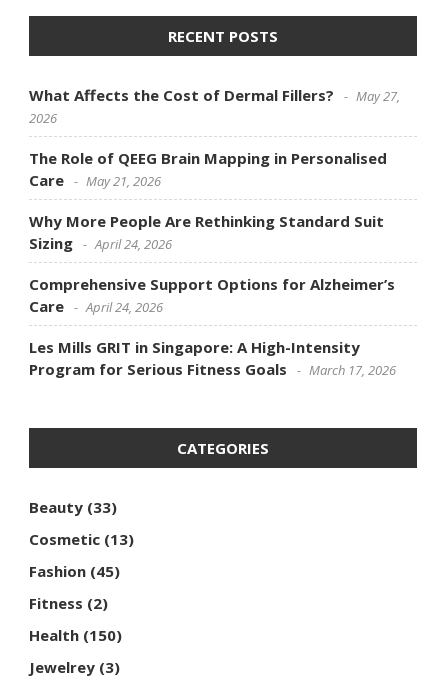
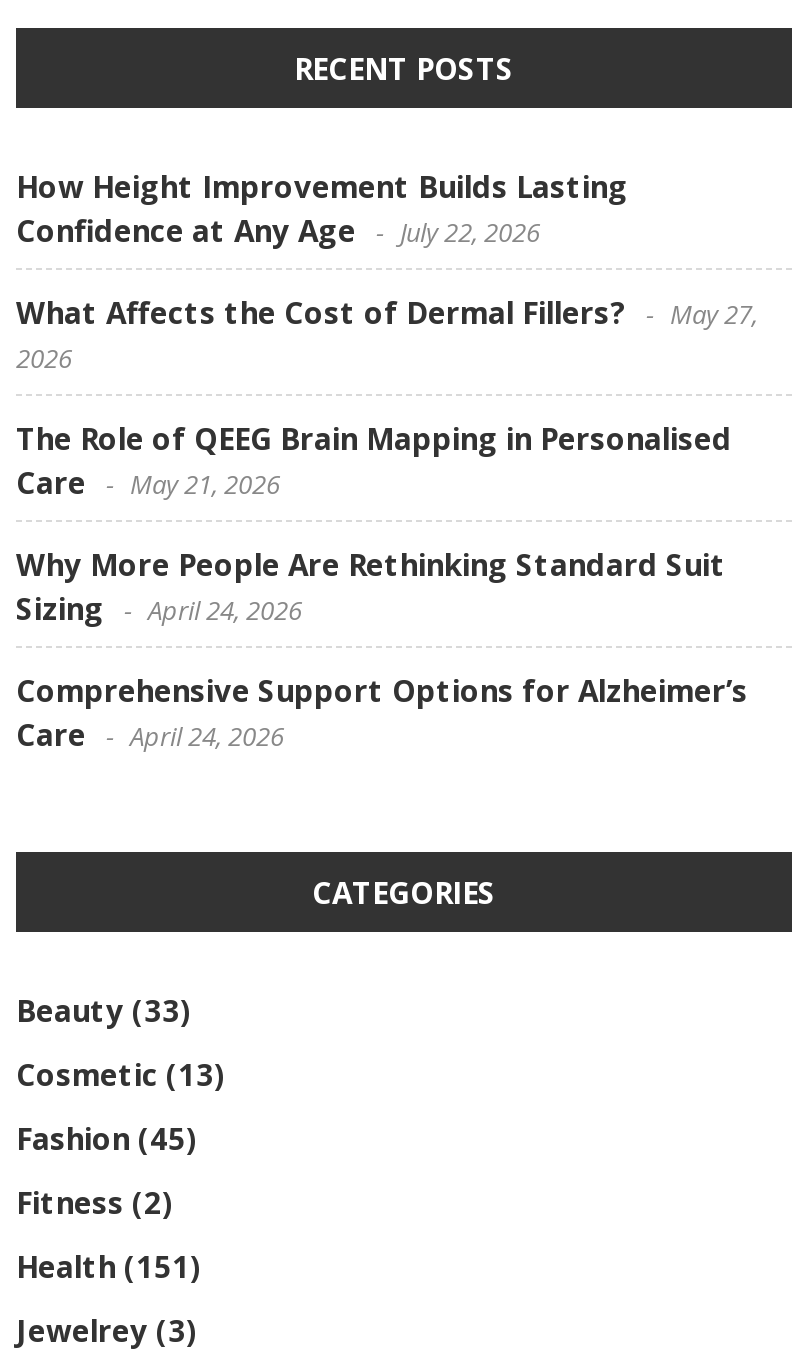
none -> [16,166,628,250] How Height Improvement Builds Lasting | Confidence at Any Age | July 22, 2026
moved [29,85,400,316] -> [16,292,758,754]: What Affects the Cost of Dermal Fillers? | May 27, | 2026 | ... | Care | April 24, 2026
[29,337,396,379] Les Mills GRIT in Singapore: A High-Intensity | Program for Serious Fitness Goals | March 17, 2026 -> none
[29,625,122,645] Health (150) -> [16,1246,202,1286] Health (151)

